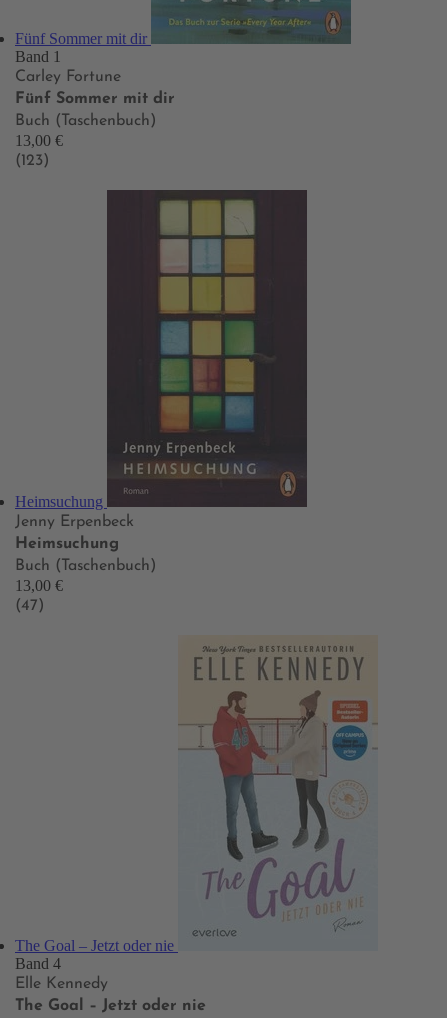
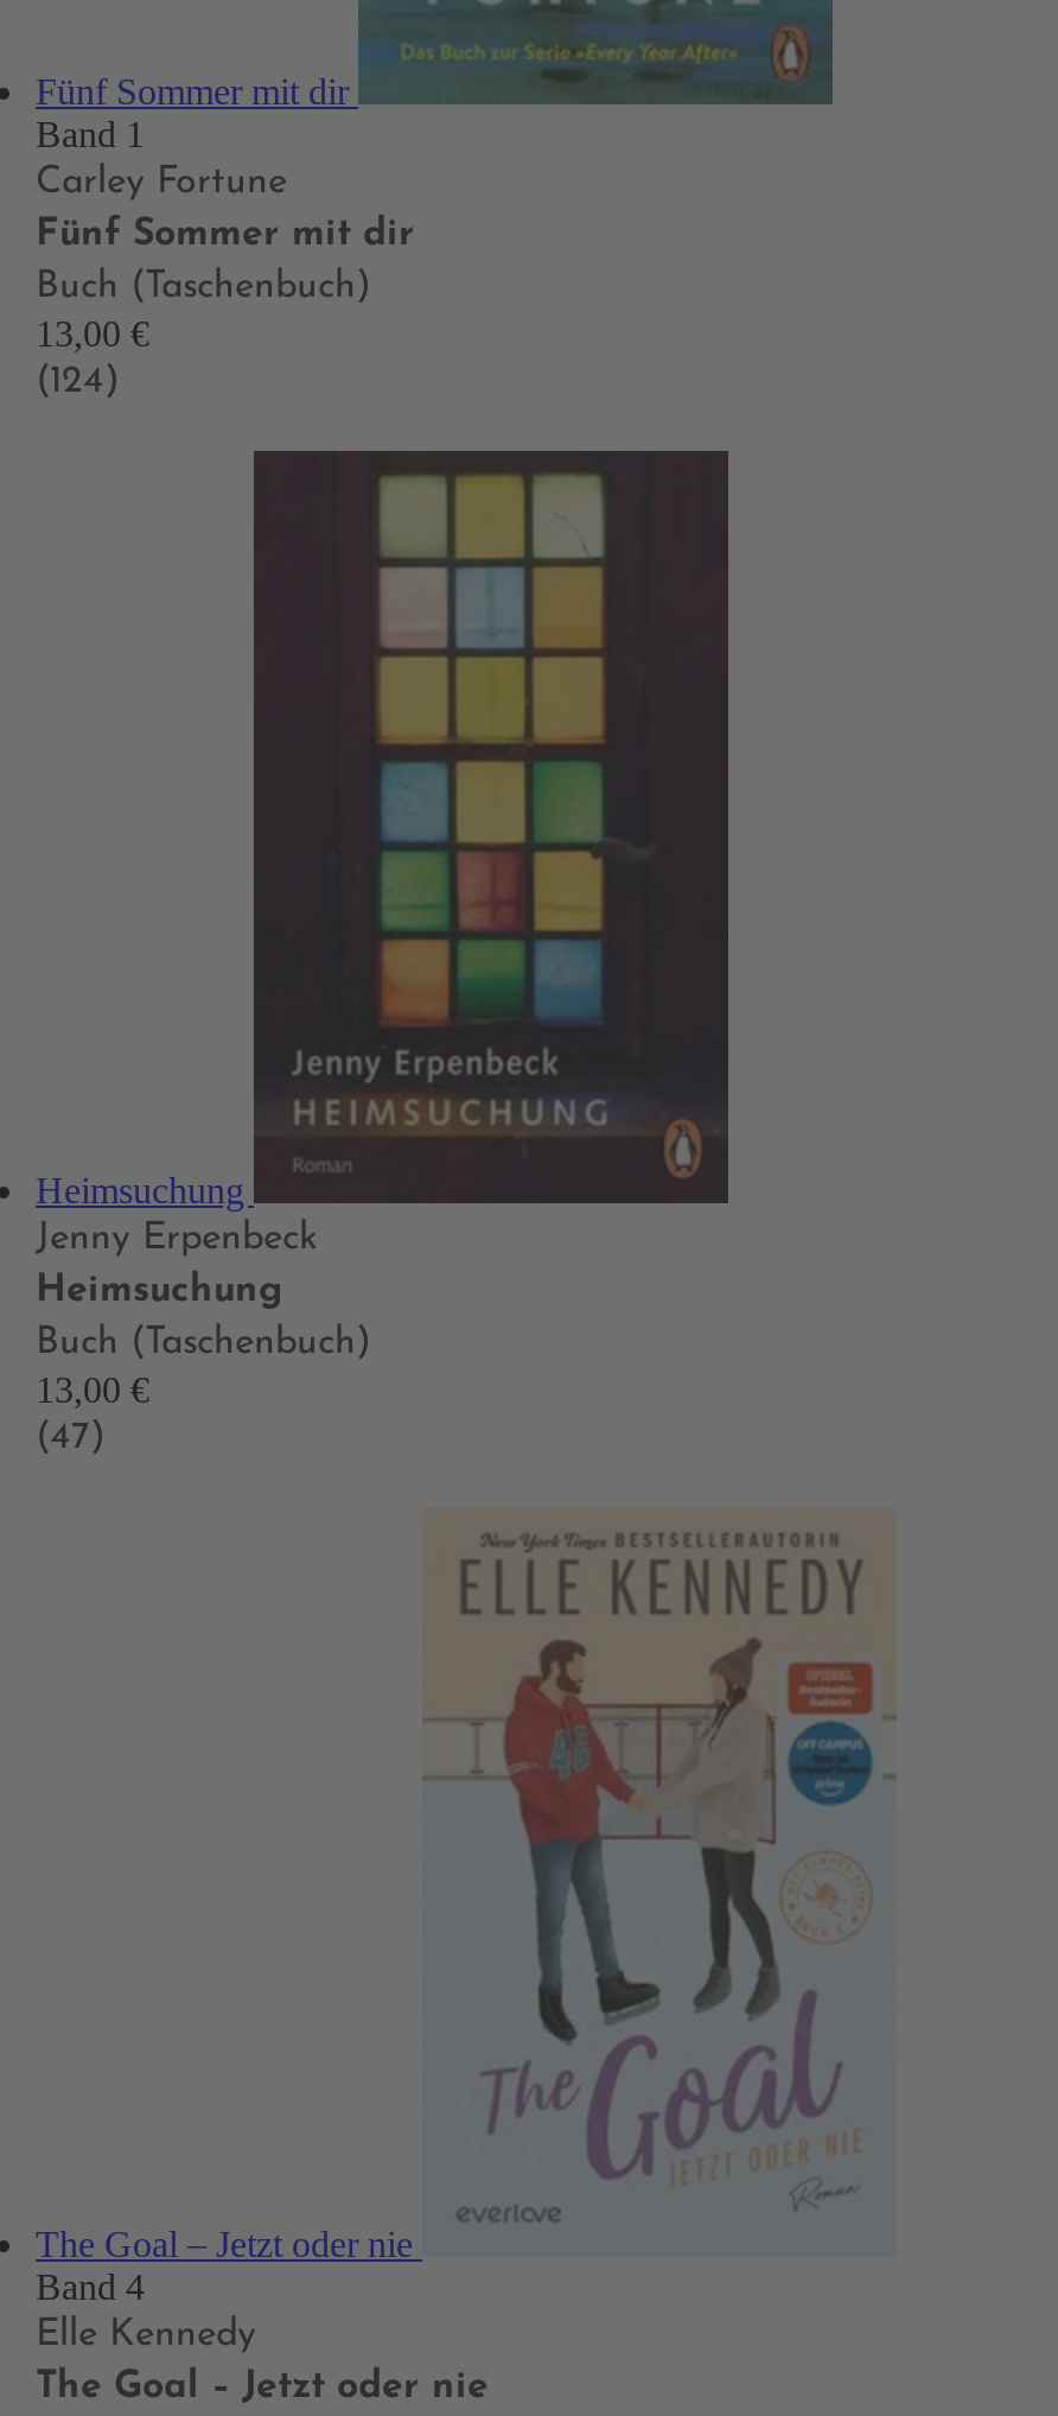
[15,153,49,169] (123) -> [36,363,119,401] (124)

